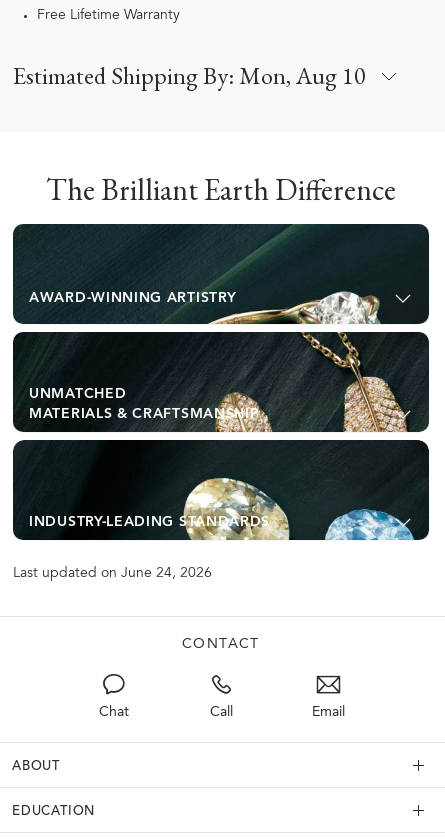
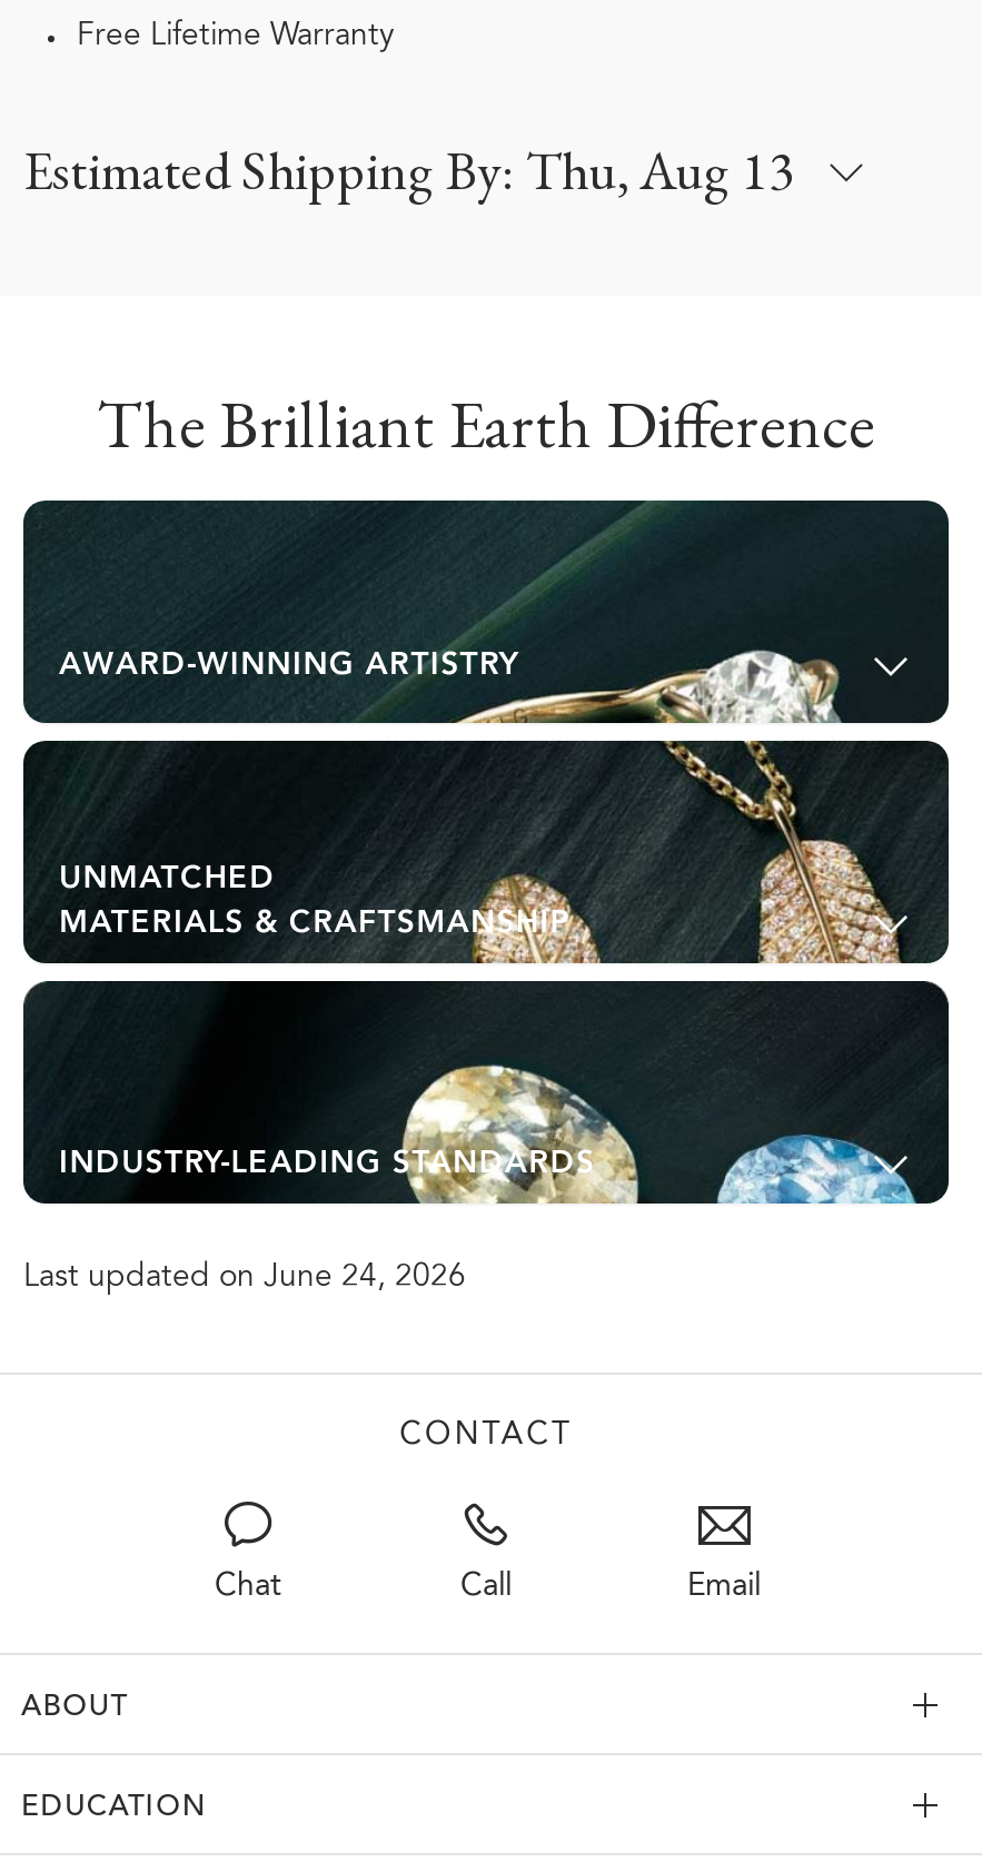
[13,60,366,91] Estimated Shipping By: Mon, Aug 10 -> [23,136,795,205] Estimated Shipping By: Thu, Aug 13

